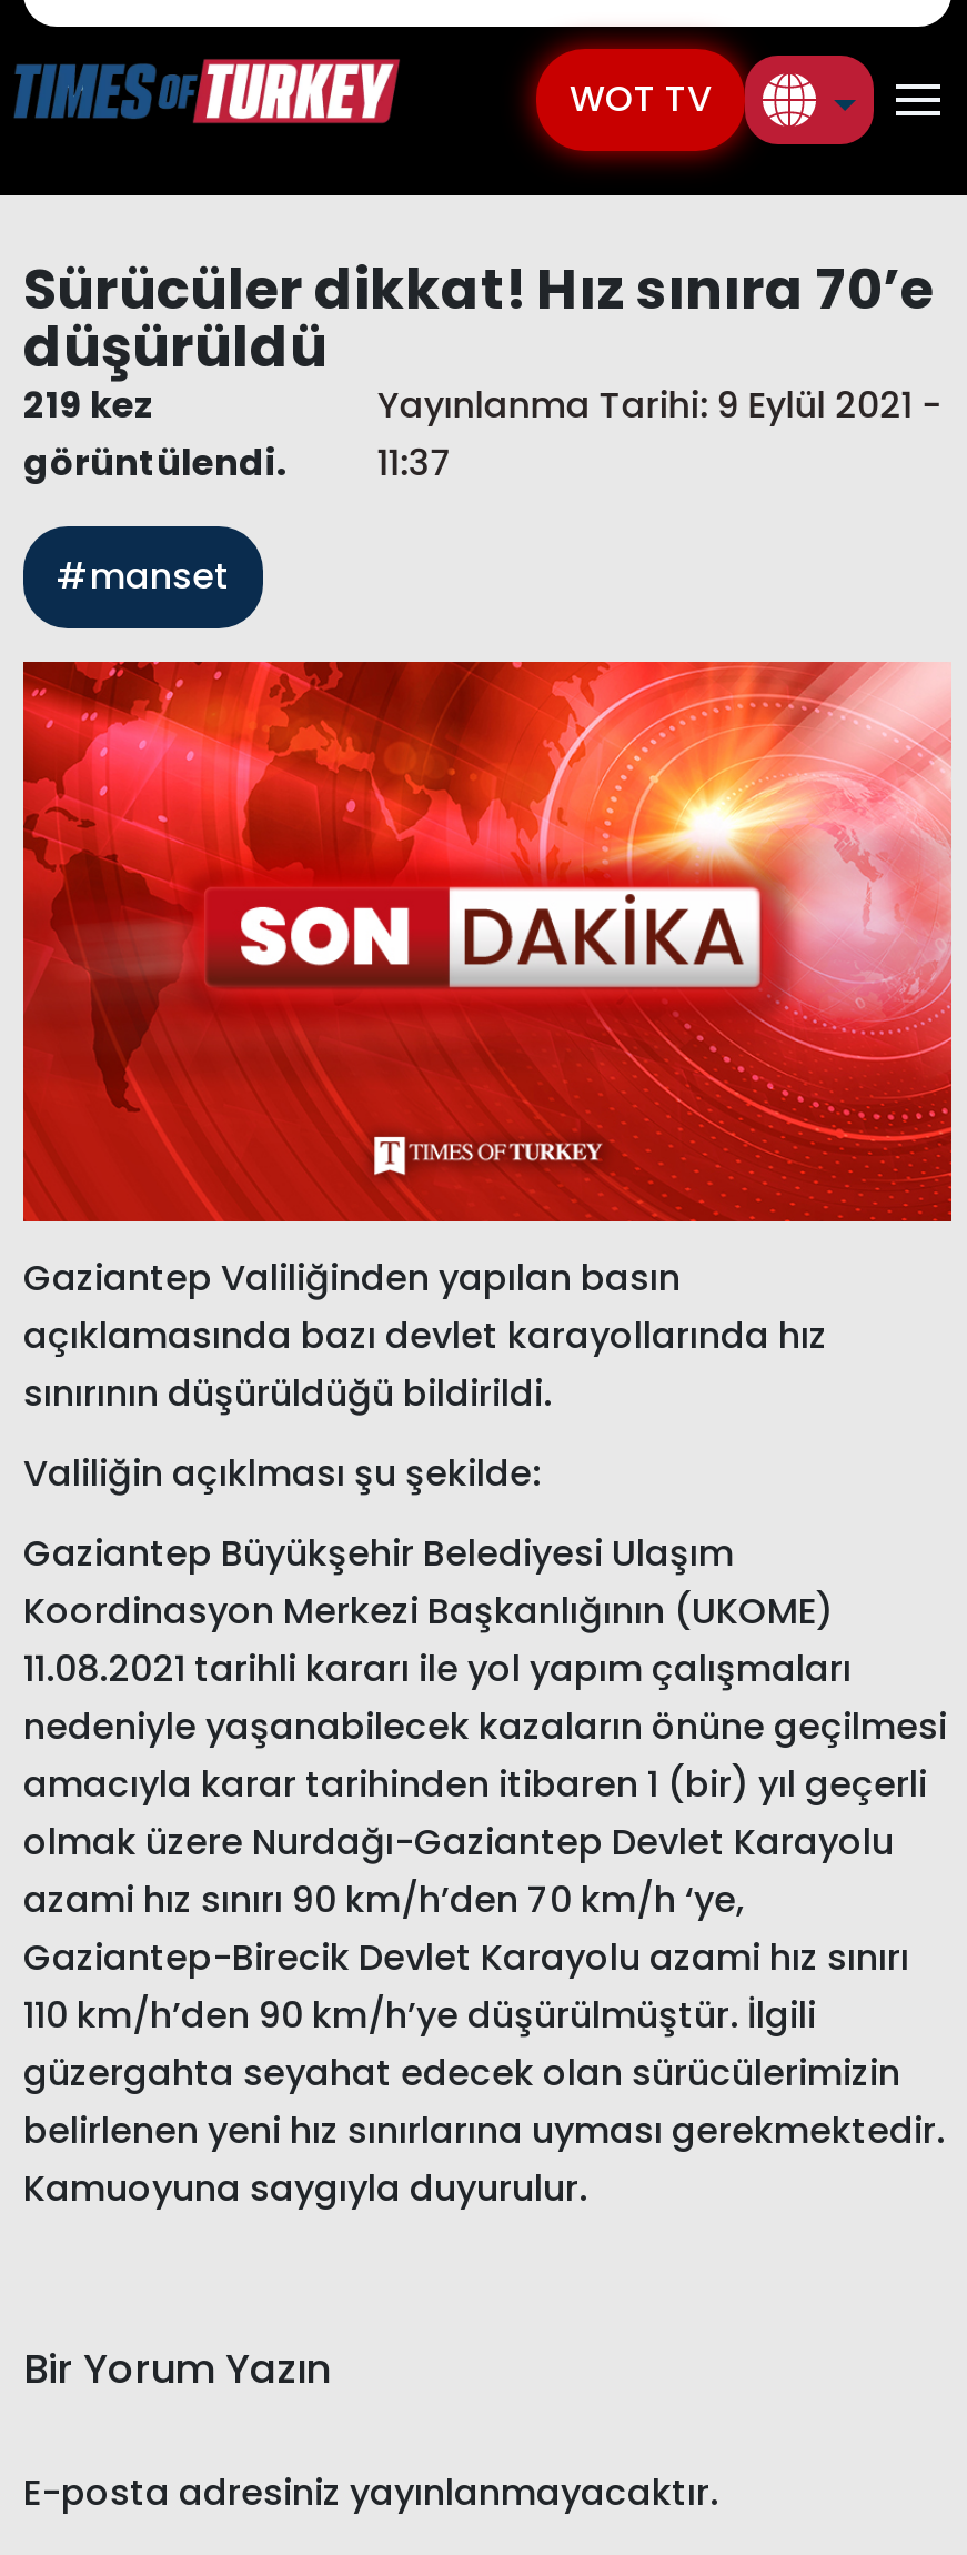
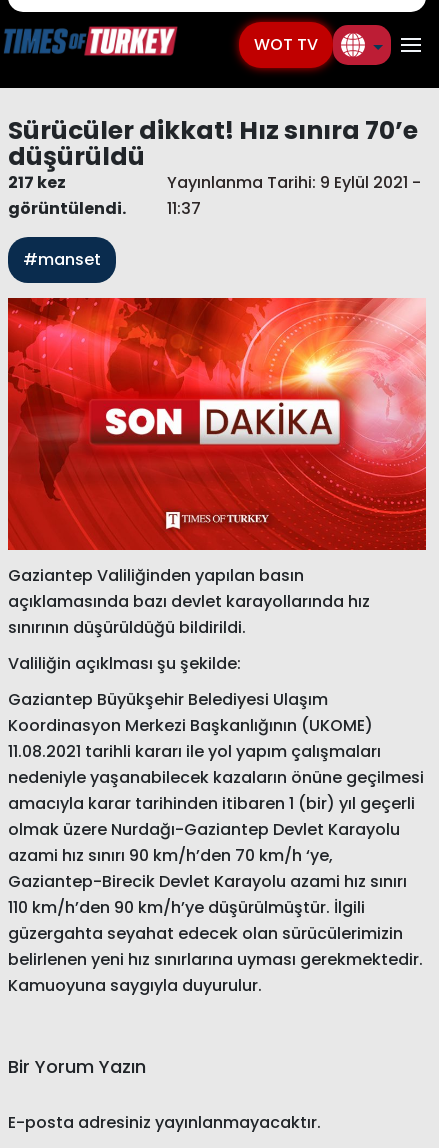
[23,380,154,431] 219 kez -> [8,171,66,194] 217 kez

